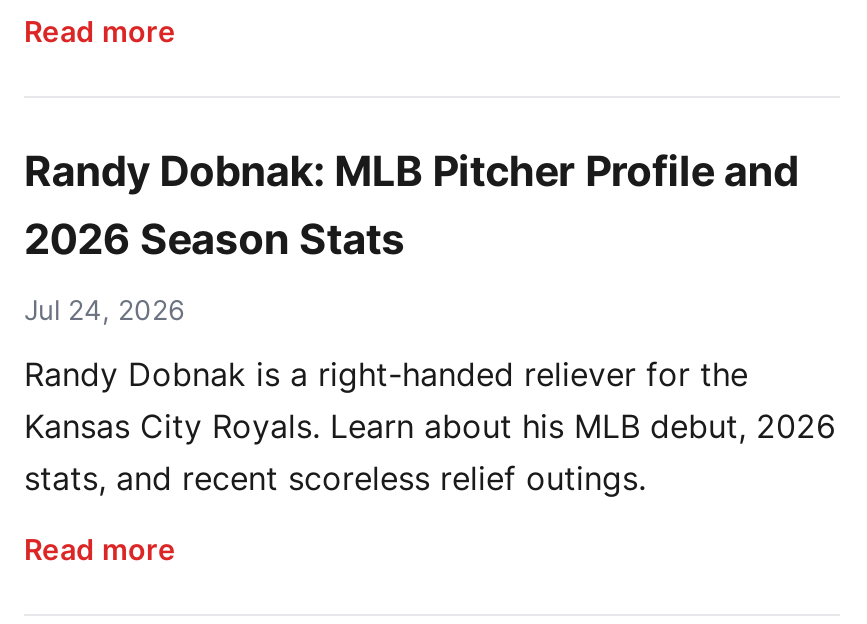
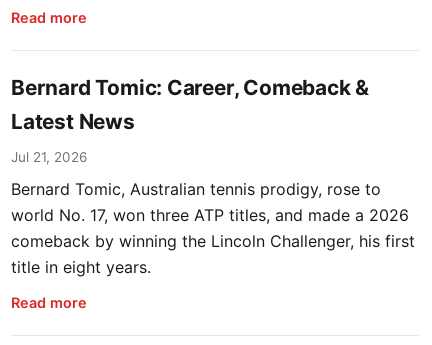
[24,146,799,264] Randy Dobnak: MLB Pitcher Profile and | 2026 Season Stats -> [11,75,369,134] Bernard Tomic: Career, Comeback & | Latest News
[24,293,184,325] Jul 24, 2026 -> [11,149,87,165] Jul 21, 2026
[24,353,836,497] Randy Dobnak is a right-handed reliever for the | Kansas City Royals. Learn about his MLB debut, 2026 | stats, and recent scoreless relief outings. -> [11,179,415,277] Bernard Tomic, Australian tennis prodigy, rose to | world No. 17, won three ATP titles, and made a 2026 | comeback by winning the Lincoln Challenger, his first | title in eight years.

